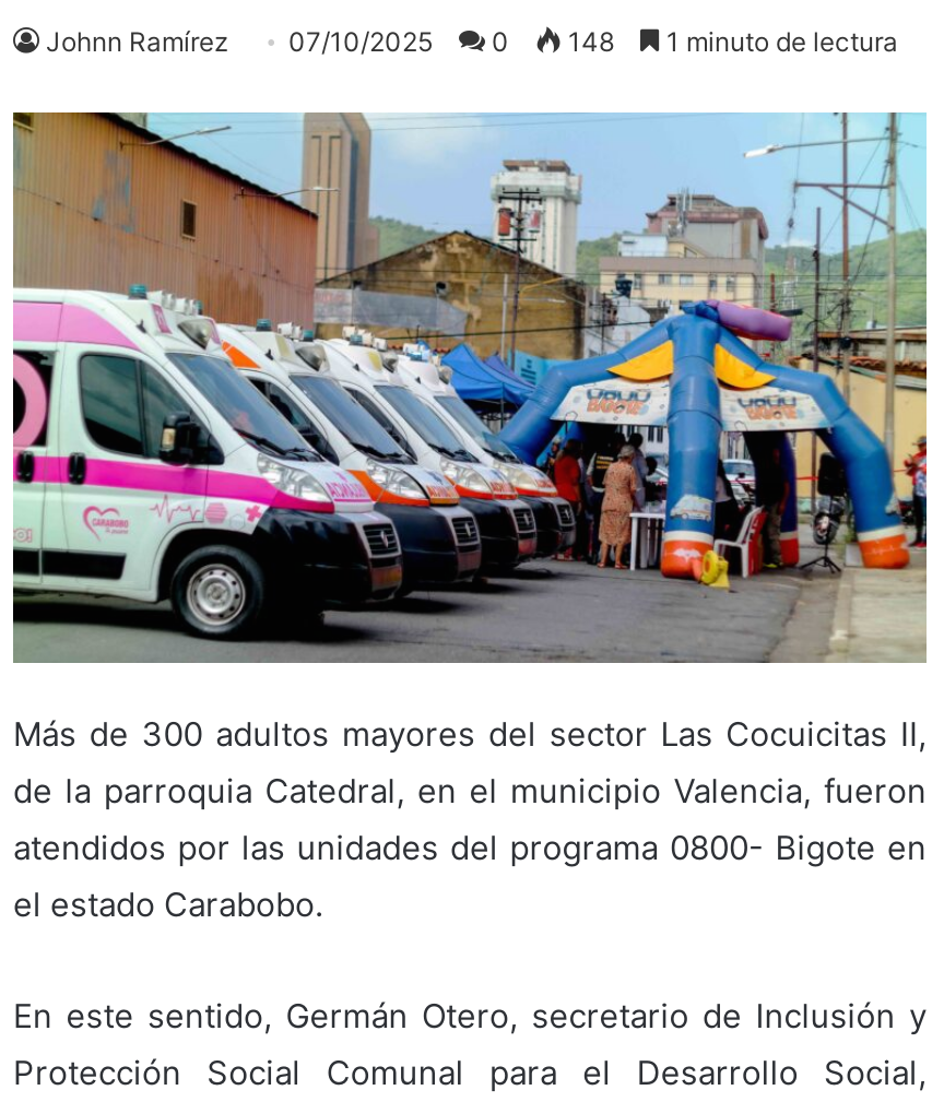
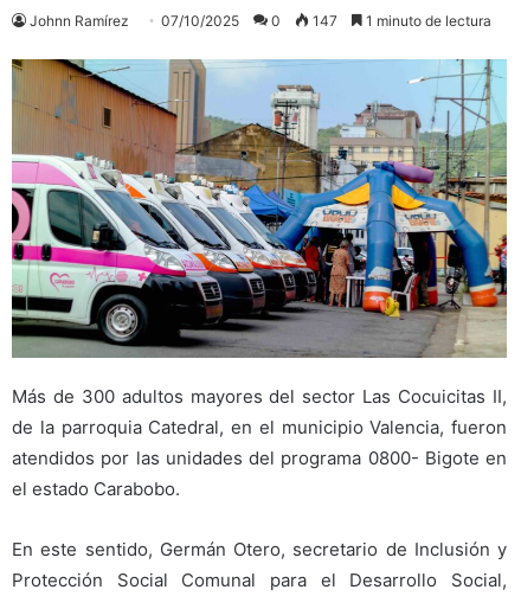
[46,24,898,57] Johnn Ramírez 07/10/2025 0 148 1 minuto de lectura -> [30,11,491,29] Johnn Ramírez 07/10/2025 0 147 1 minuto de lectura

